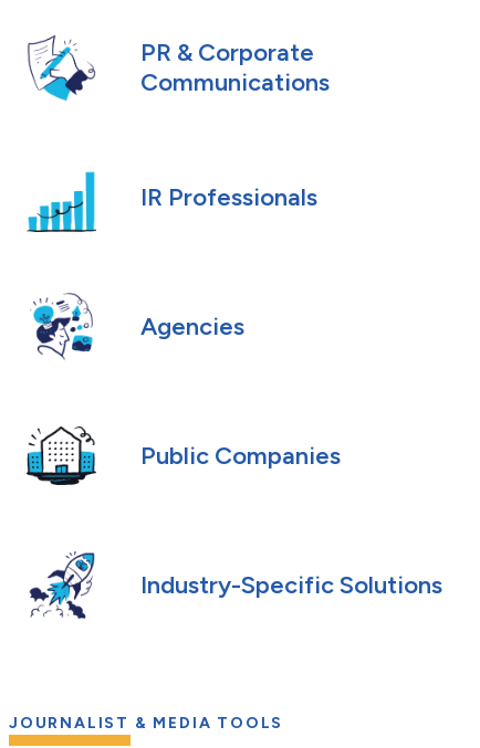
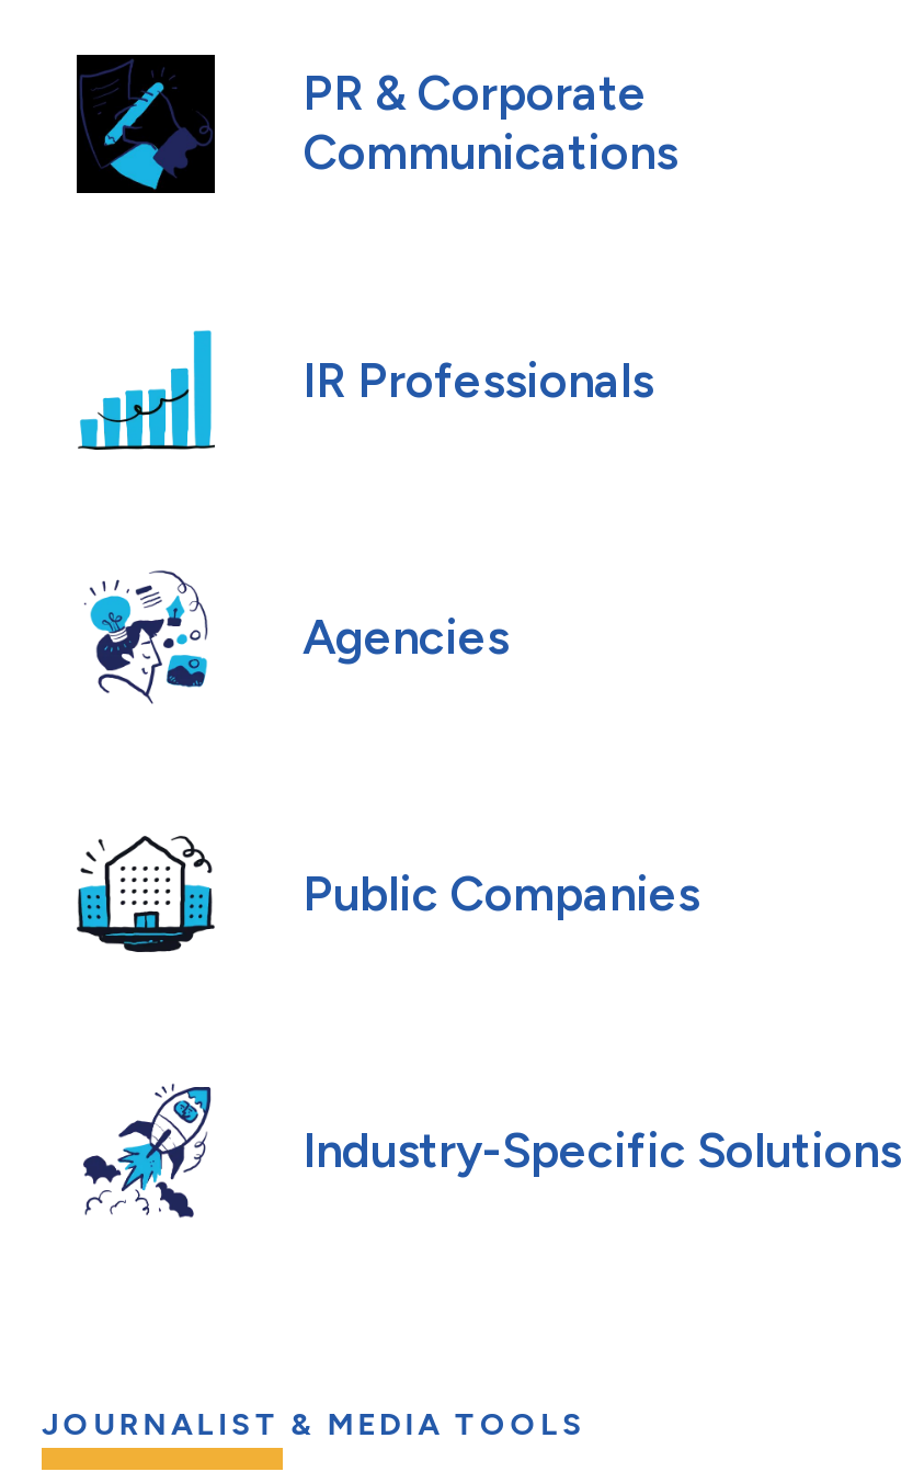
[27,33,96,103] [image] -> [75,53,217,195] [image]

